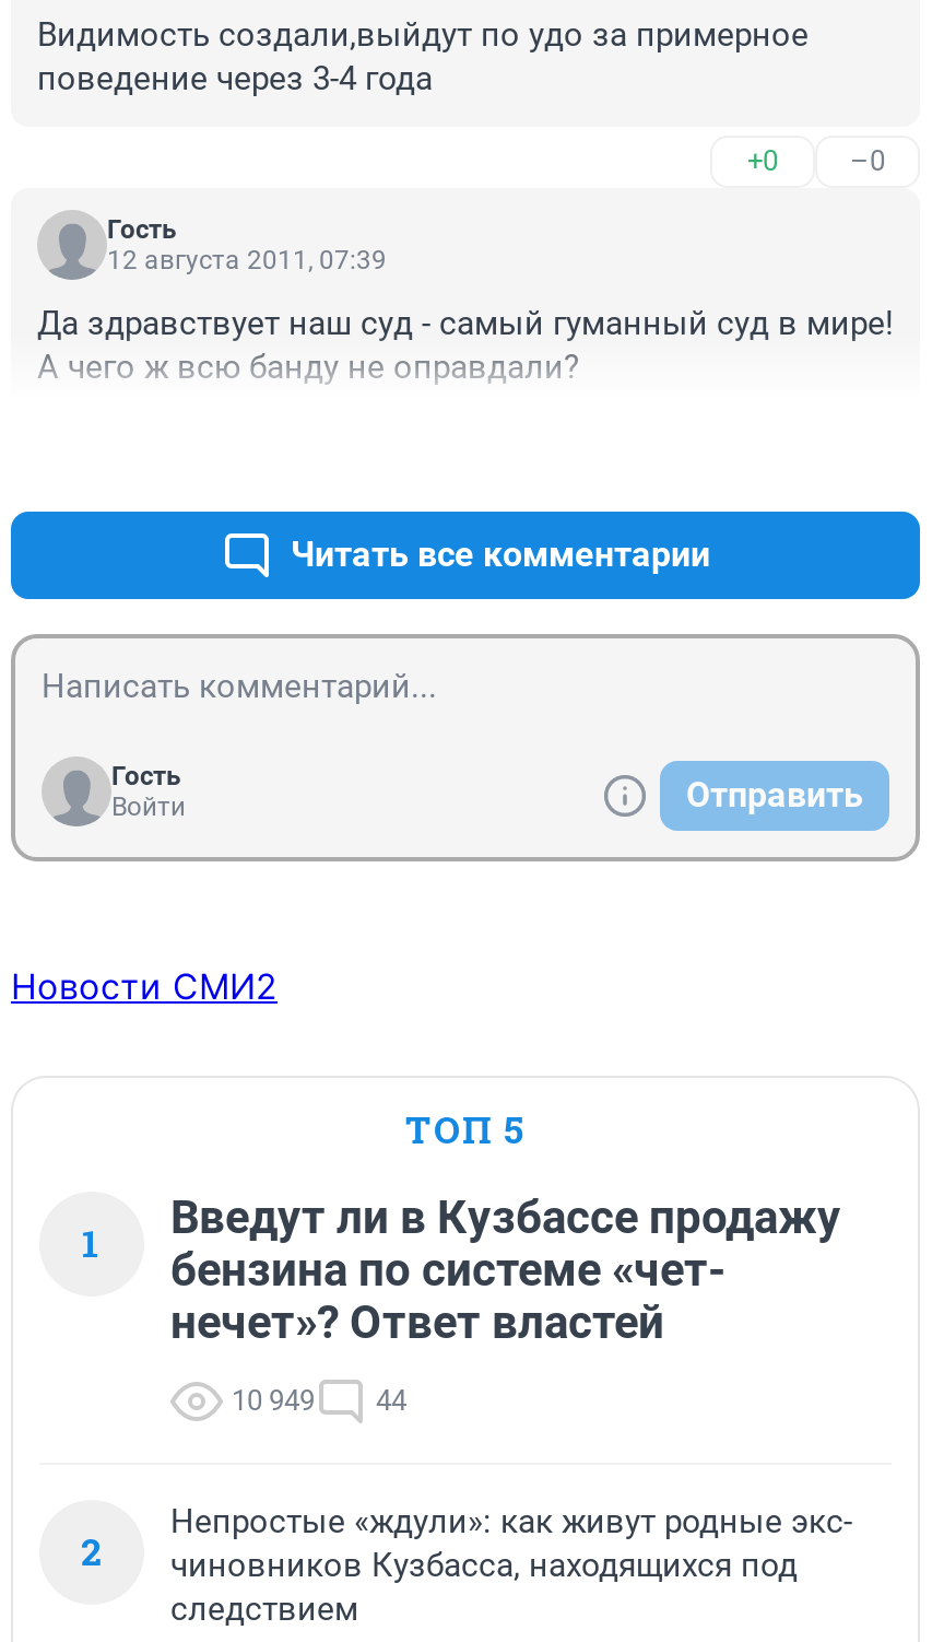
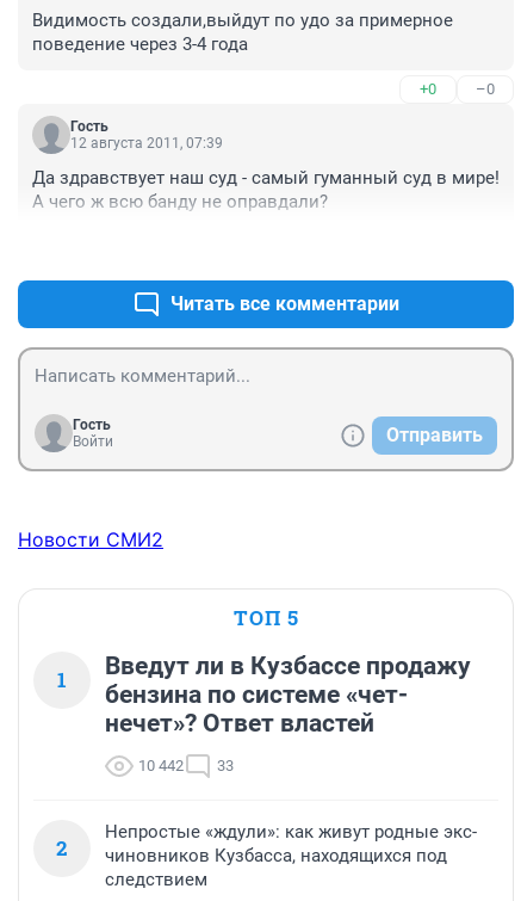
[232,1383,315,1416] 10 949 -> [138,756,184,774] 10 442
[376,1383,406,1416] 44 -> [217,756,234,774] 33

